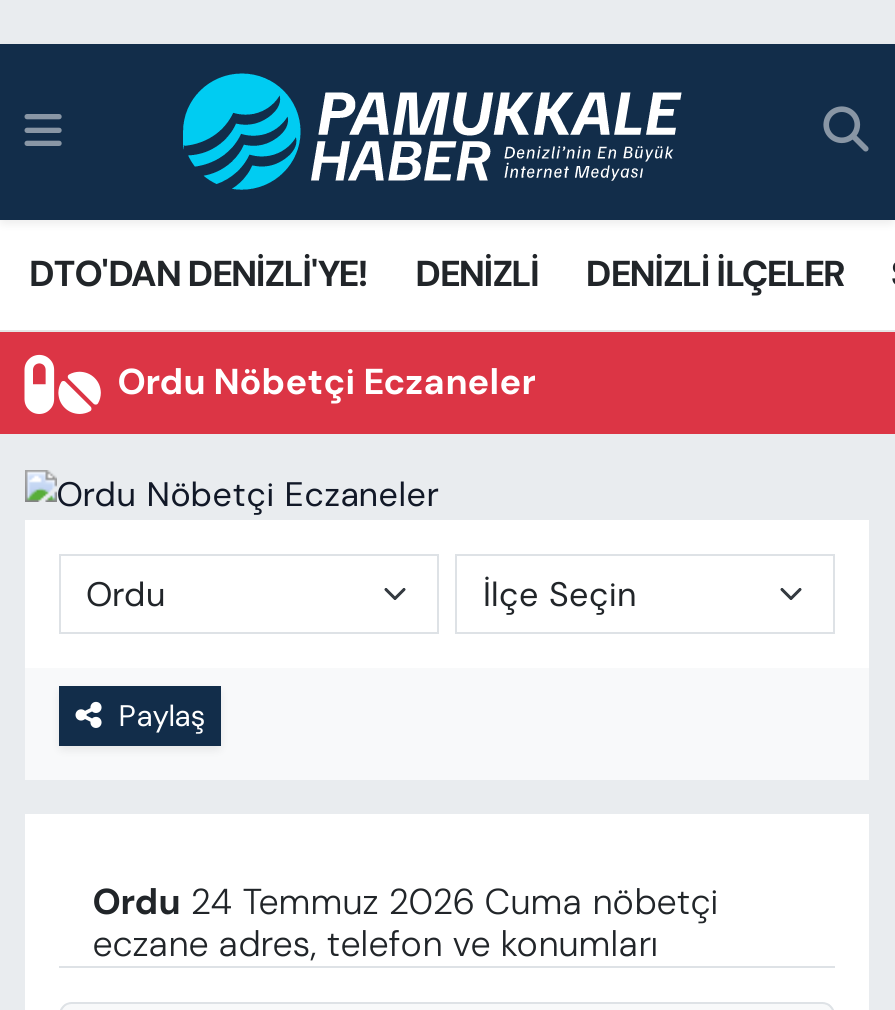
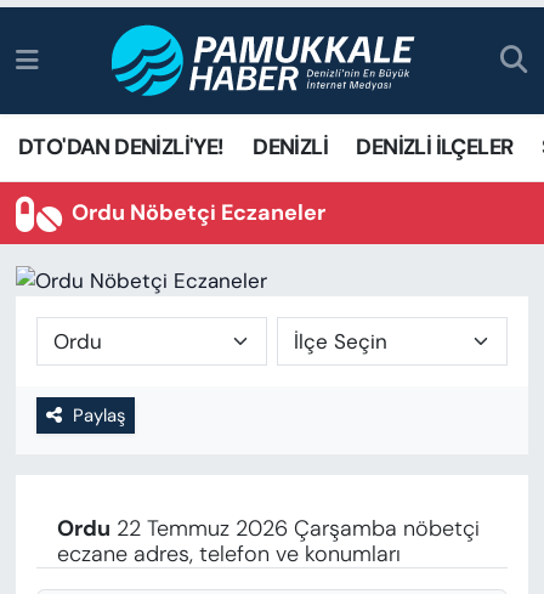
[93,878,719,926] Ordu 24 Temmuz 2026 Cuma nöbetçi -> [57,514,479,543] Ordu 22 Temmuz 2026 Çarşamba nöbetçi

